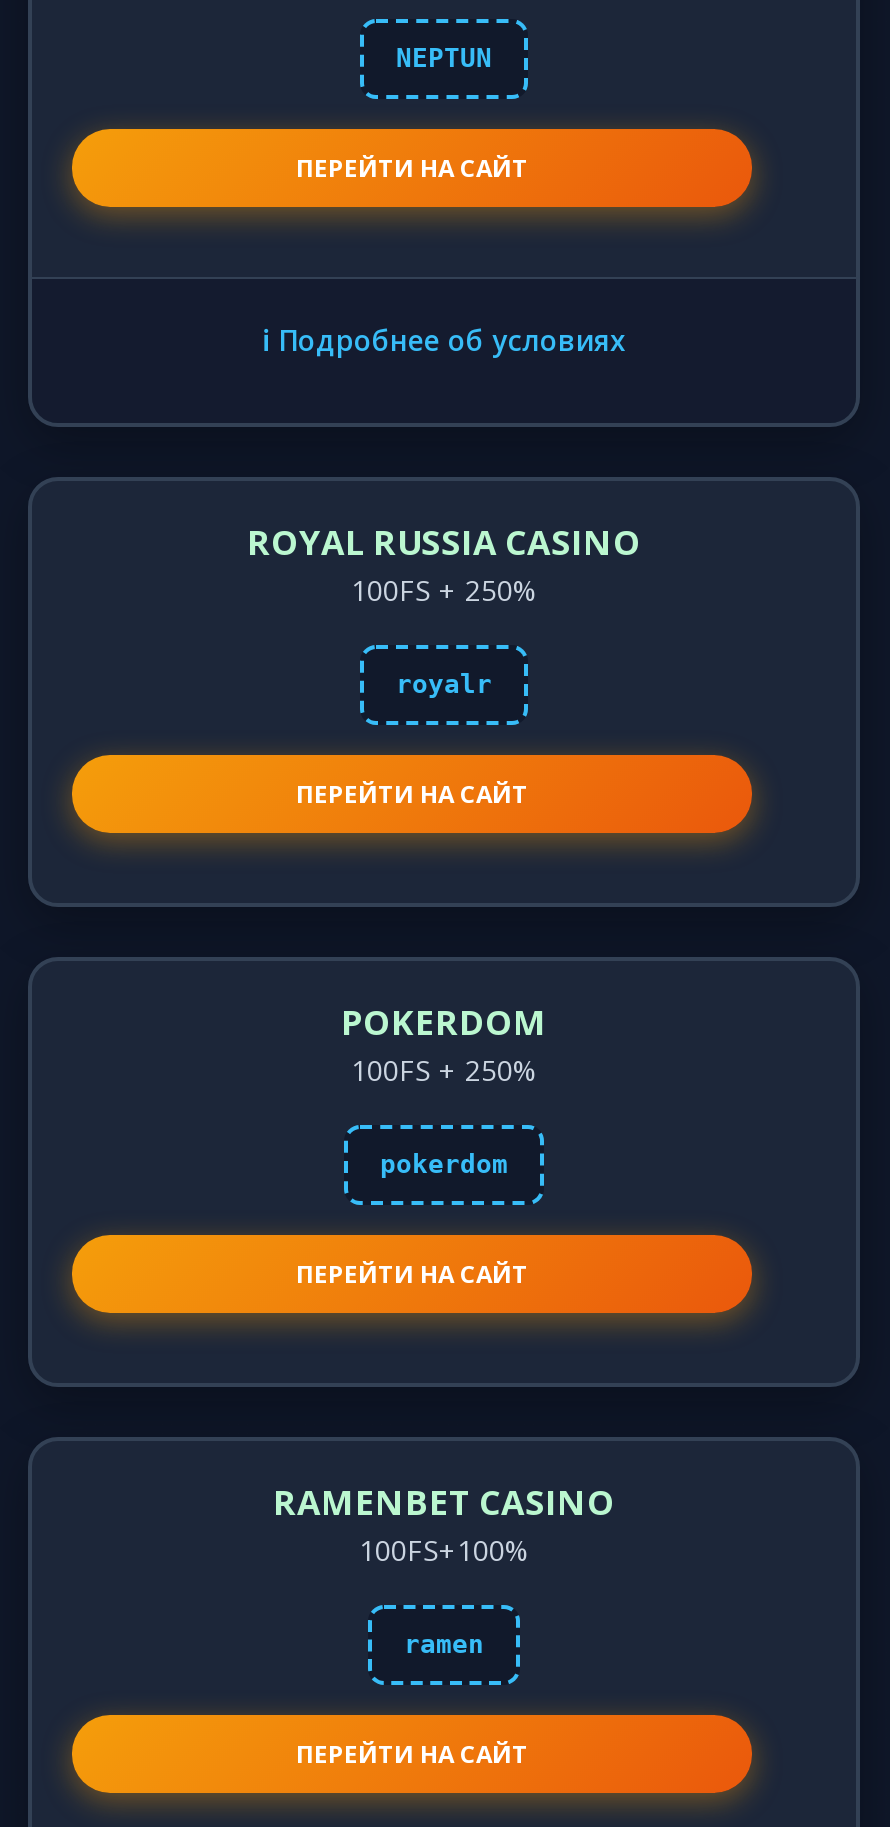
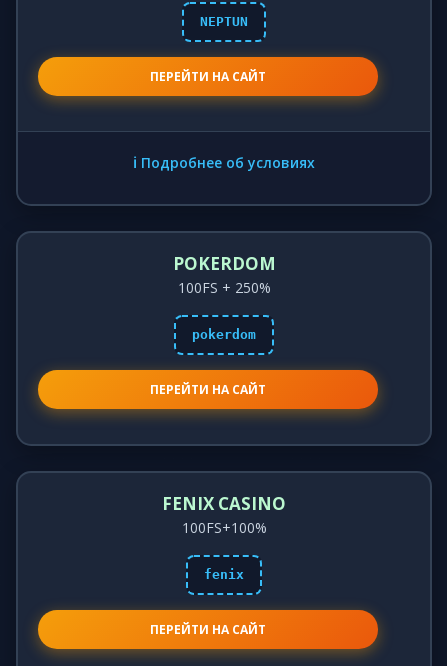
[247,519,641,811] ROYAL RUSSIA CASINO | 100FS + 250% | royalr | ПЕРЕЙТИ НА САЙТ -> none
[273,1479,615,1525] RAMENBET CASINO -> [162,492,286,515] FENIX CASINO
[404,1629,484,1659] ramen -> [204,567,244,582] fenix

